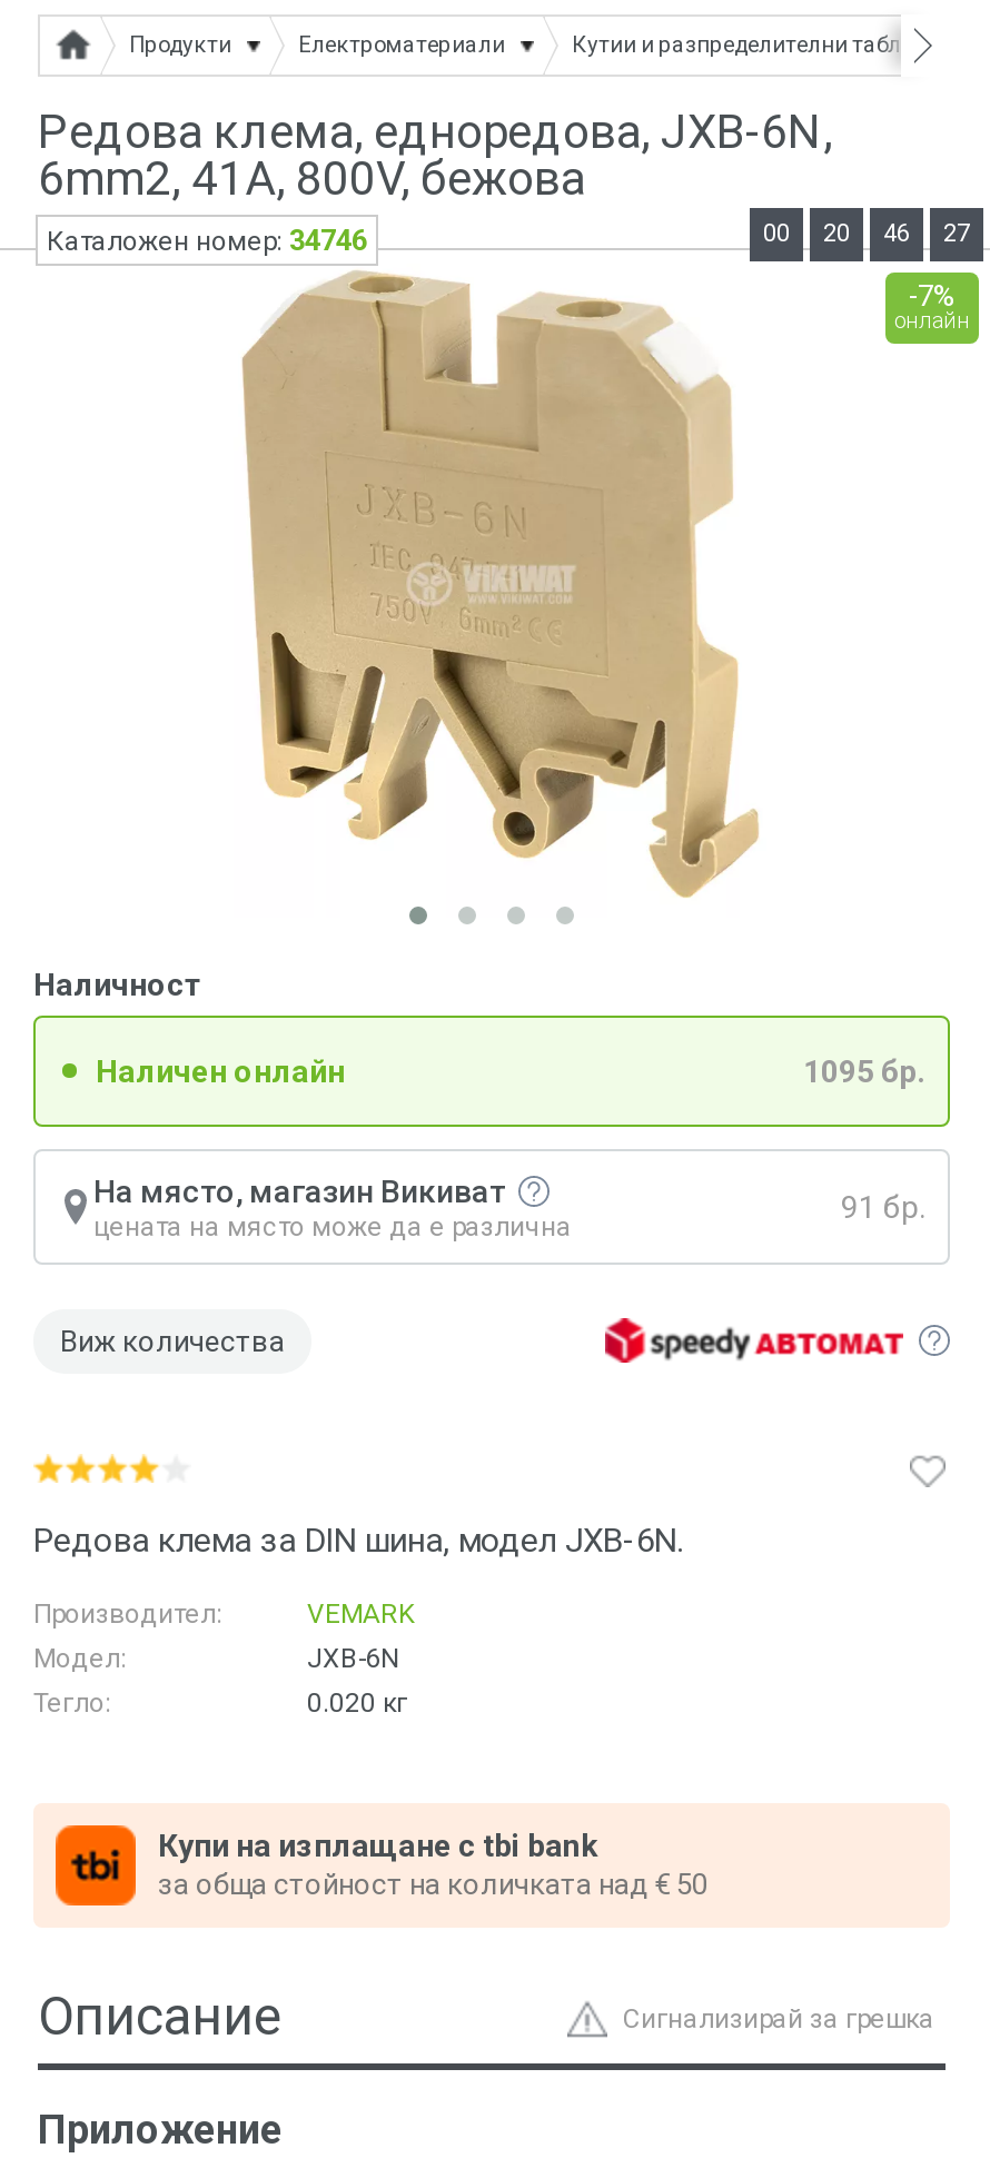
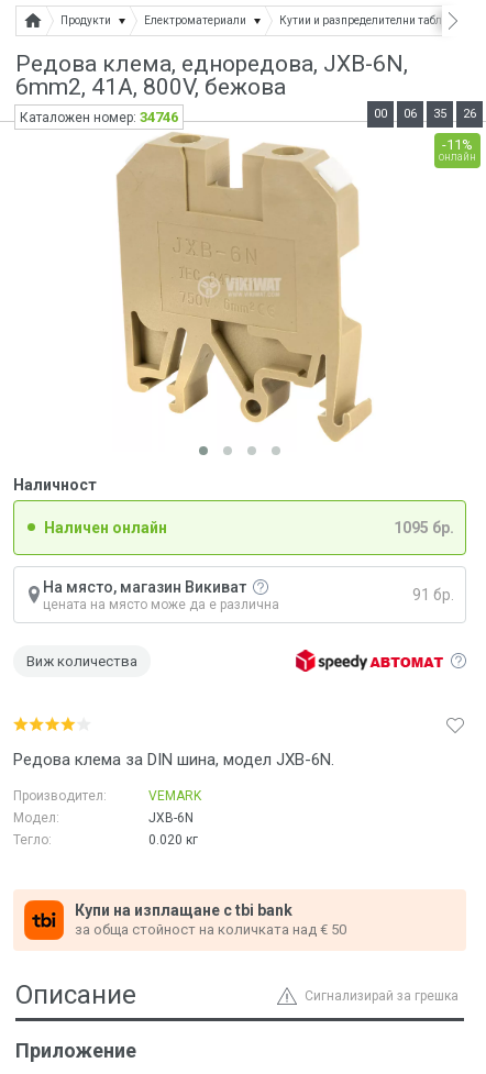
[823,219,850,248] 20 -> [404,107,417,121] 06
[883,219,910,248] 46 -> [433,107,446,121] 35
[909,279,956,313] -7% -> [442,136,473,153] -11%

